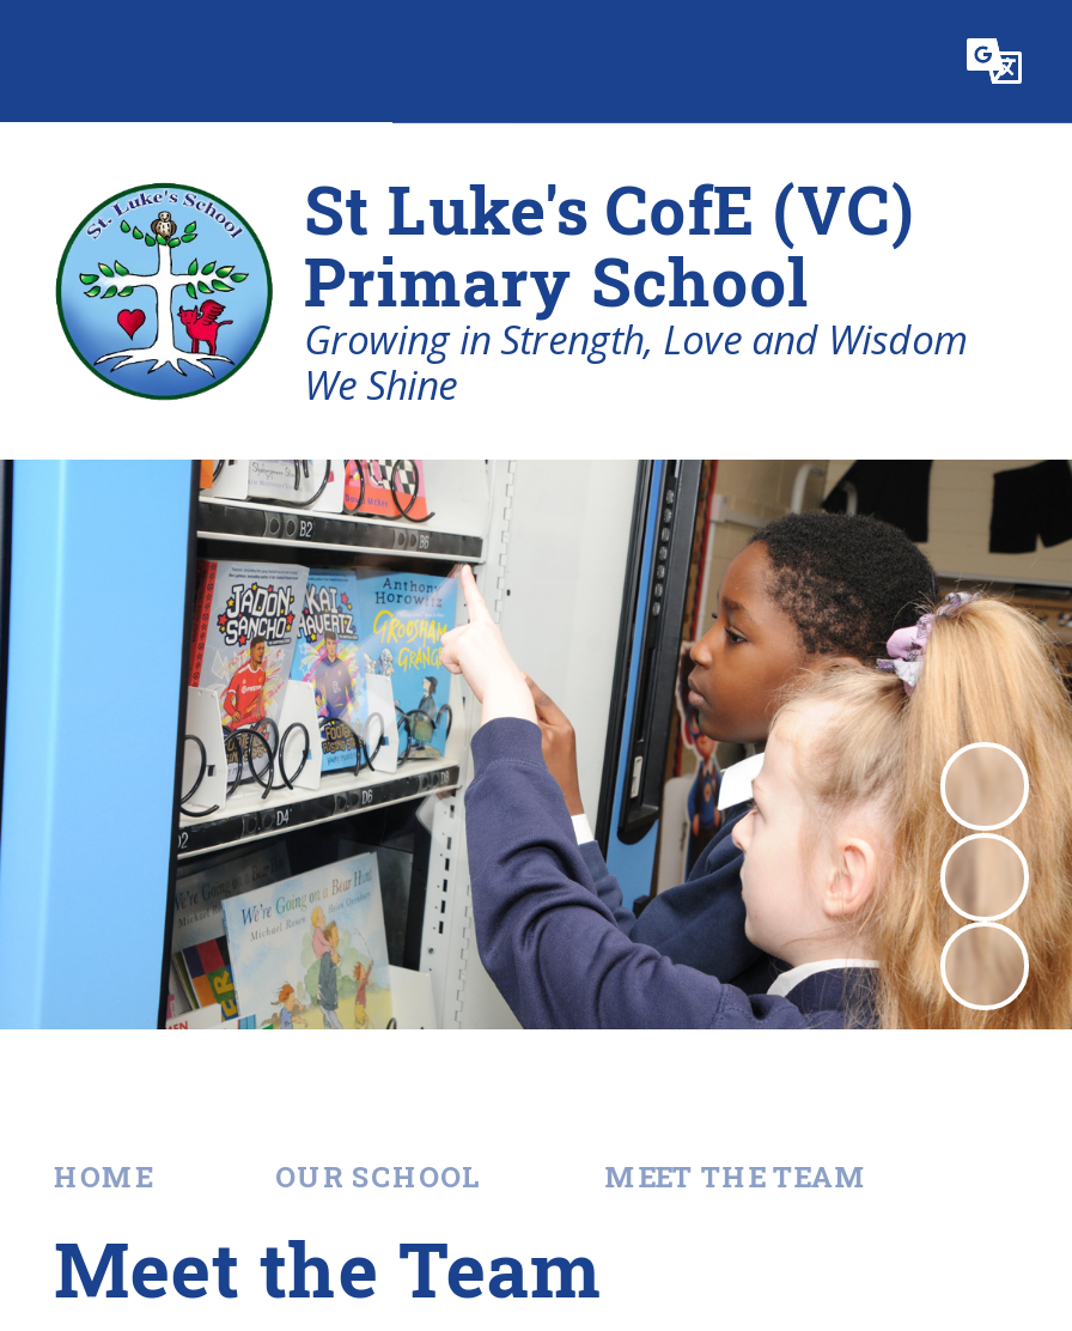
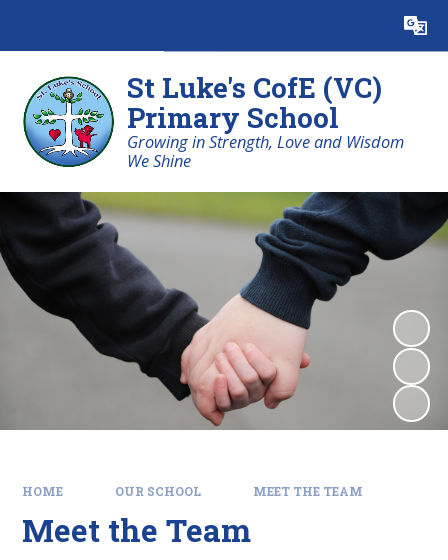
[7,457,1065,1032] [image] -> [3,191,445,431] [image]

